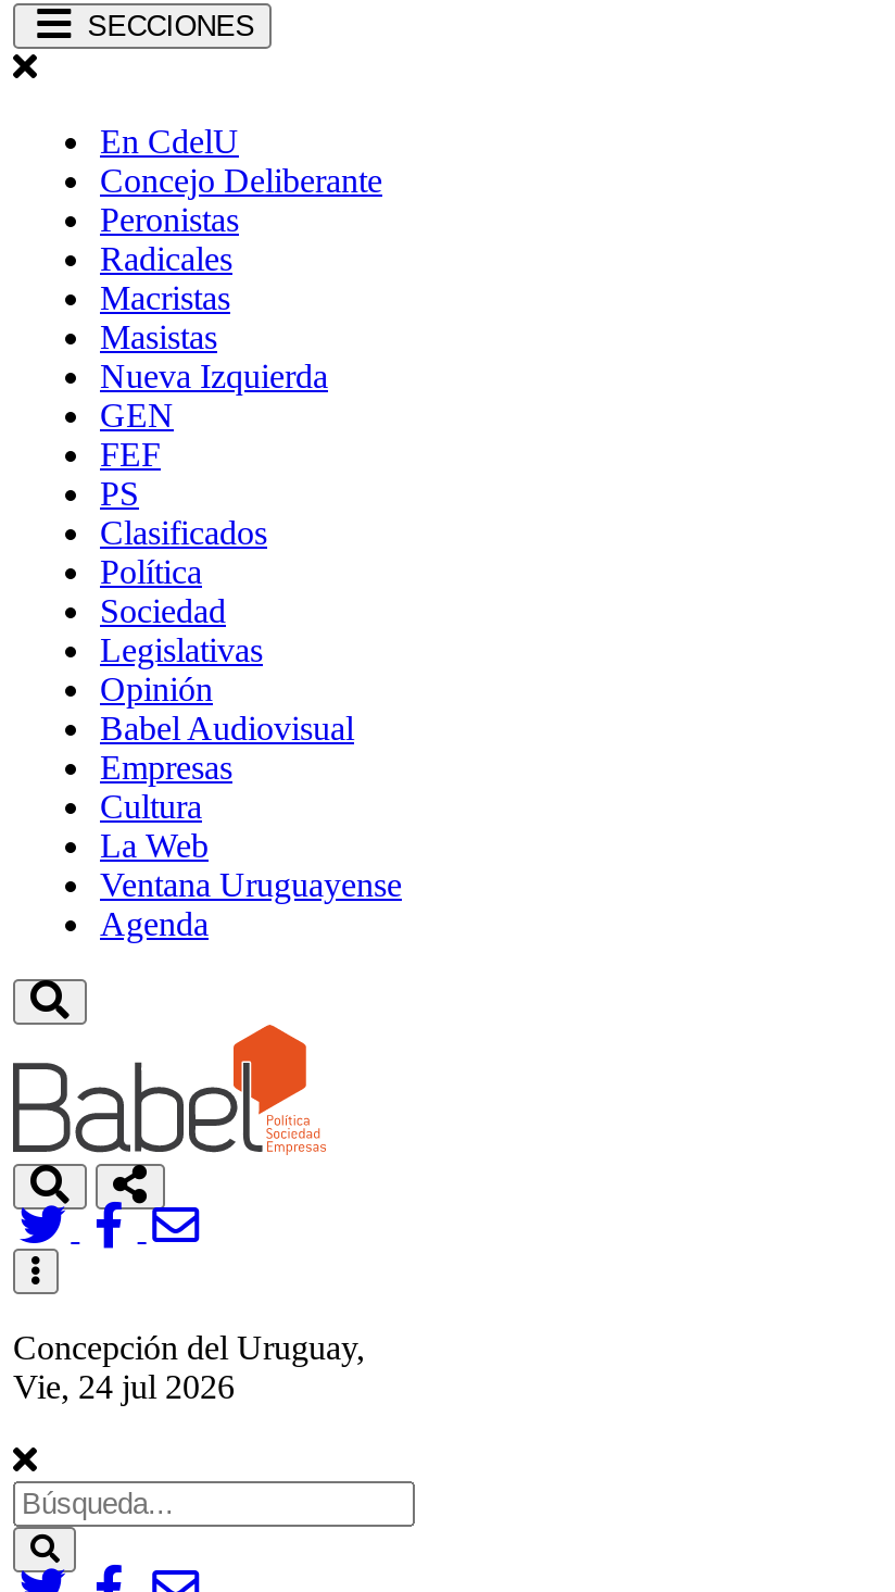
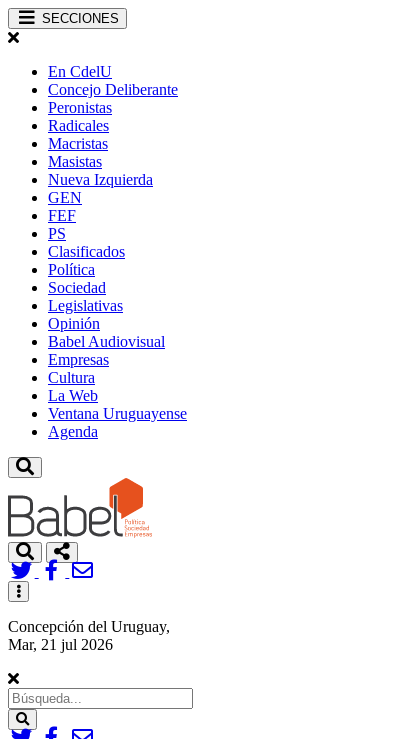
[13,1368,235,1405] Vie, 24 jul 2026 -> [8,636,113,653] Mar, 21 jul 2026

